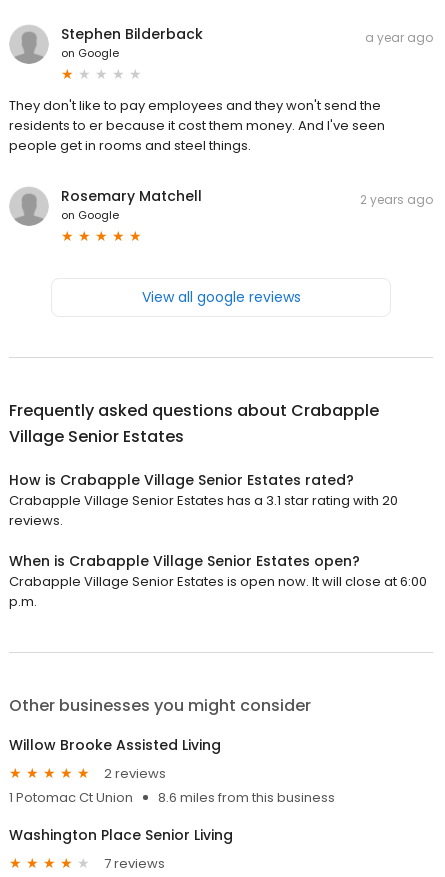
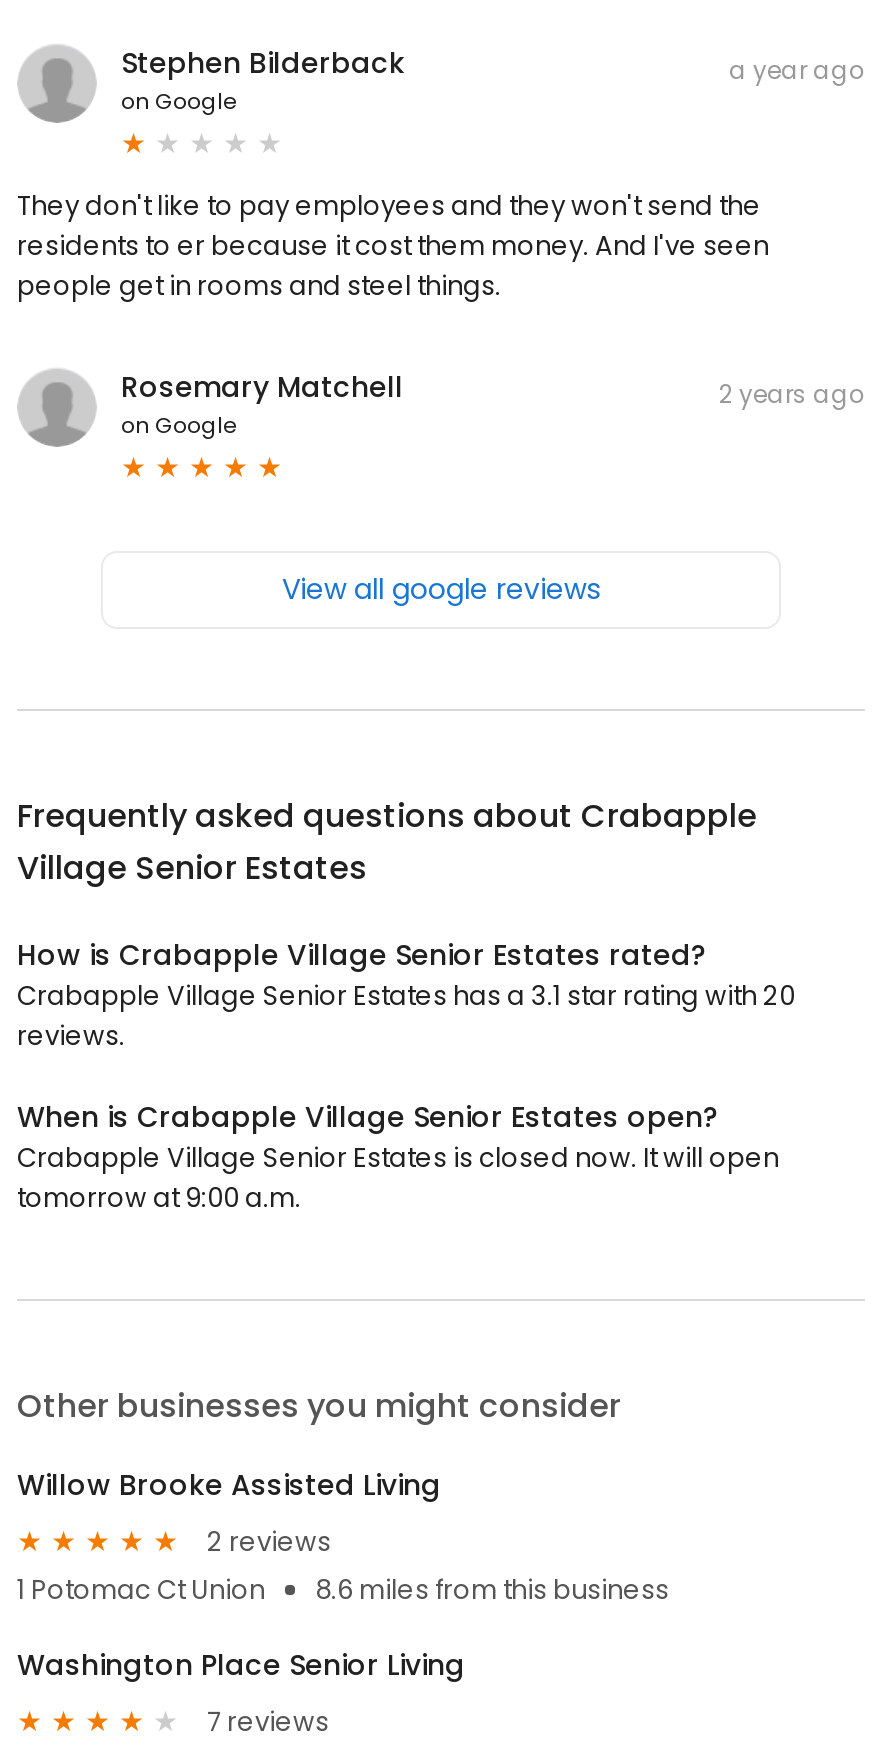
[9,572,427,611] Crabapple Village Senior Estates is open now. It will close at 6:00 | p.m. -> [17,1139,779,1217] Crabapple Village Senior Estates is closed now. It will open | tomorrow at 9:00 a.m.

